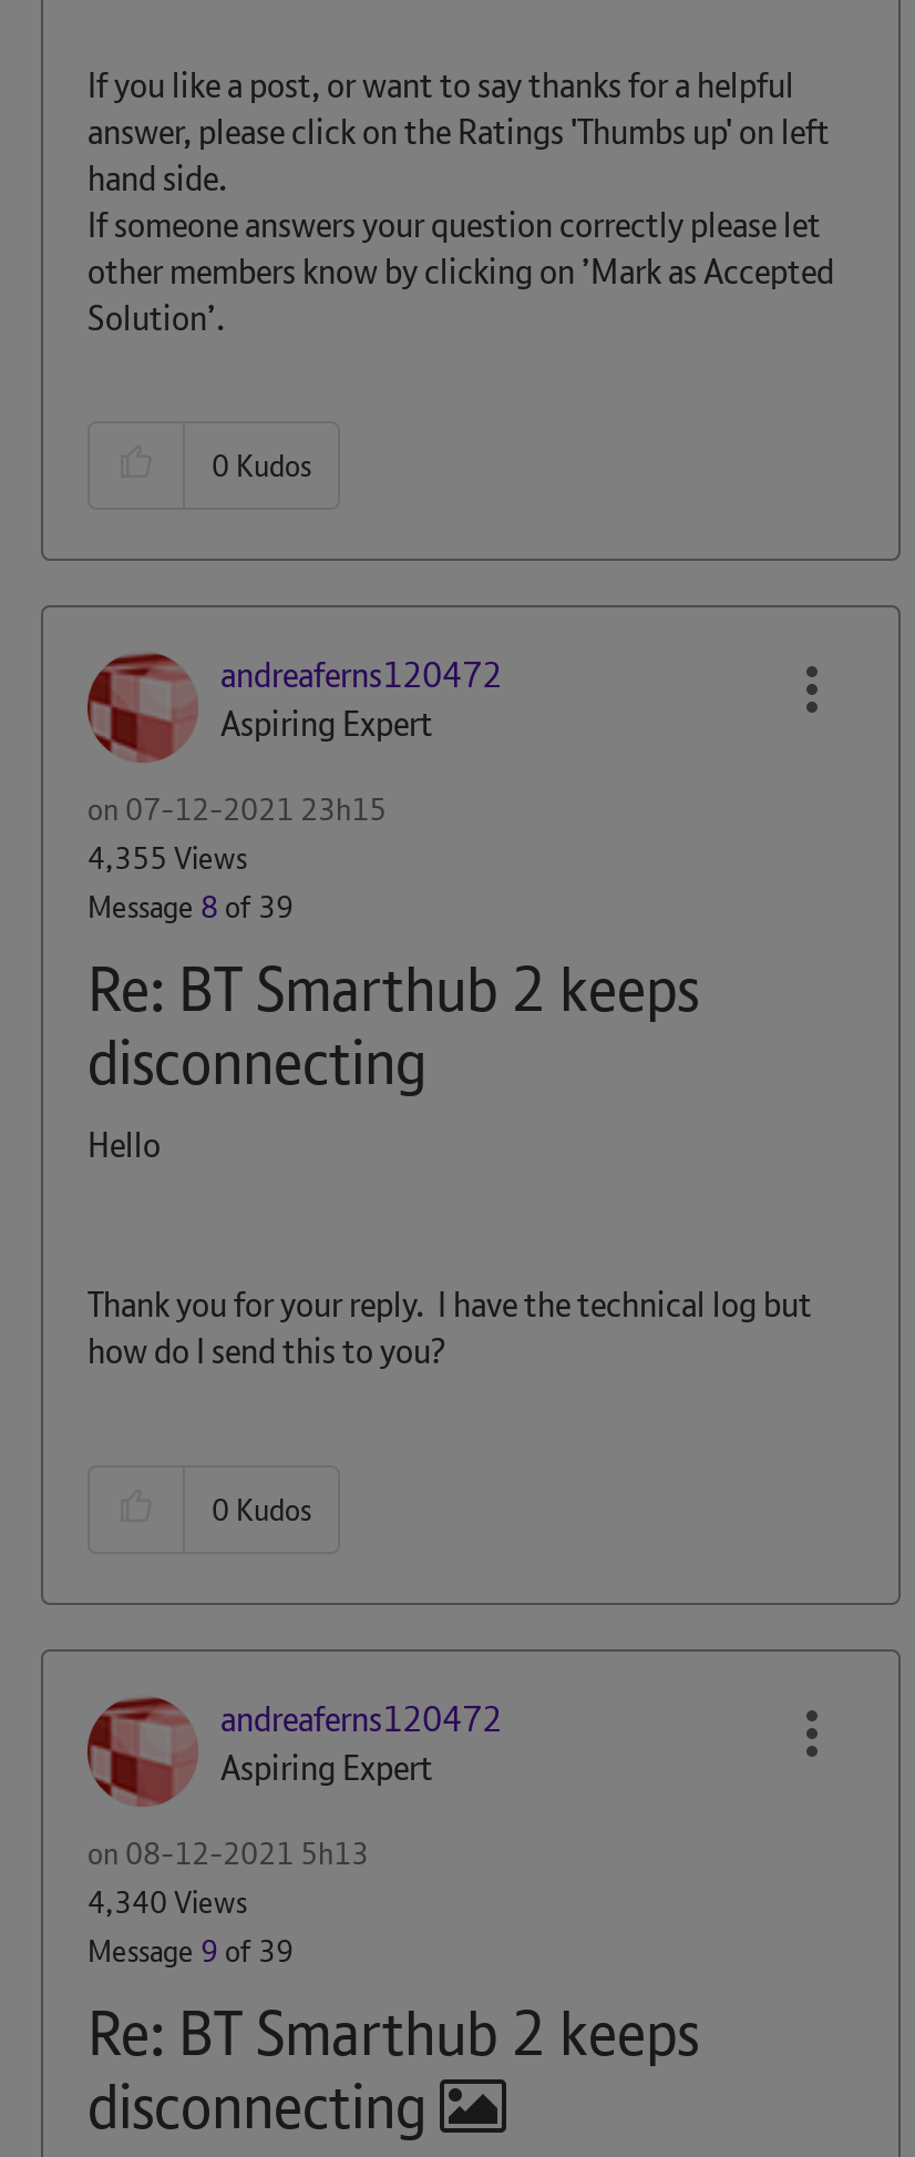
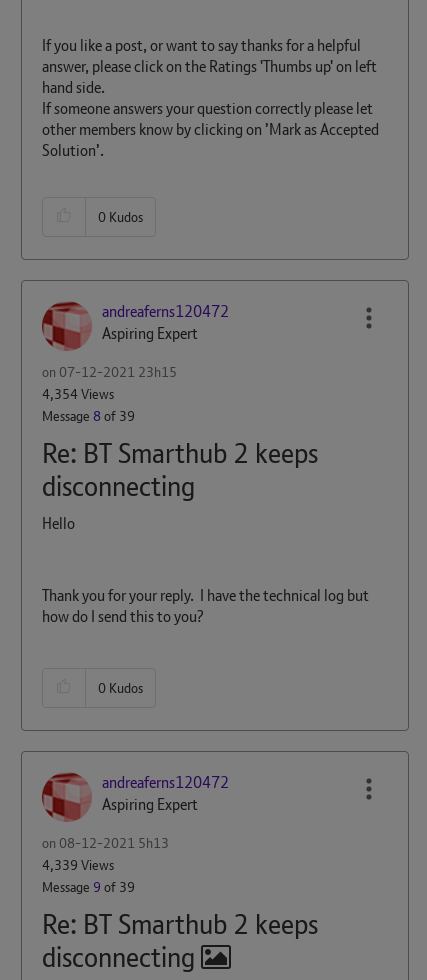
[88,838,247,878] 4,355 Views -> [42,385,114,403] 4,354 Views
[88,1882,247,1922] 4,340 Views -> [42,856,114,874] 4,339 Views

